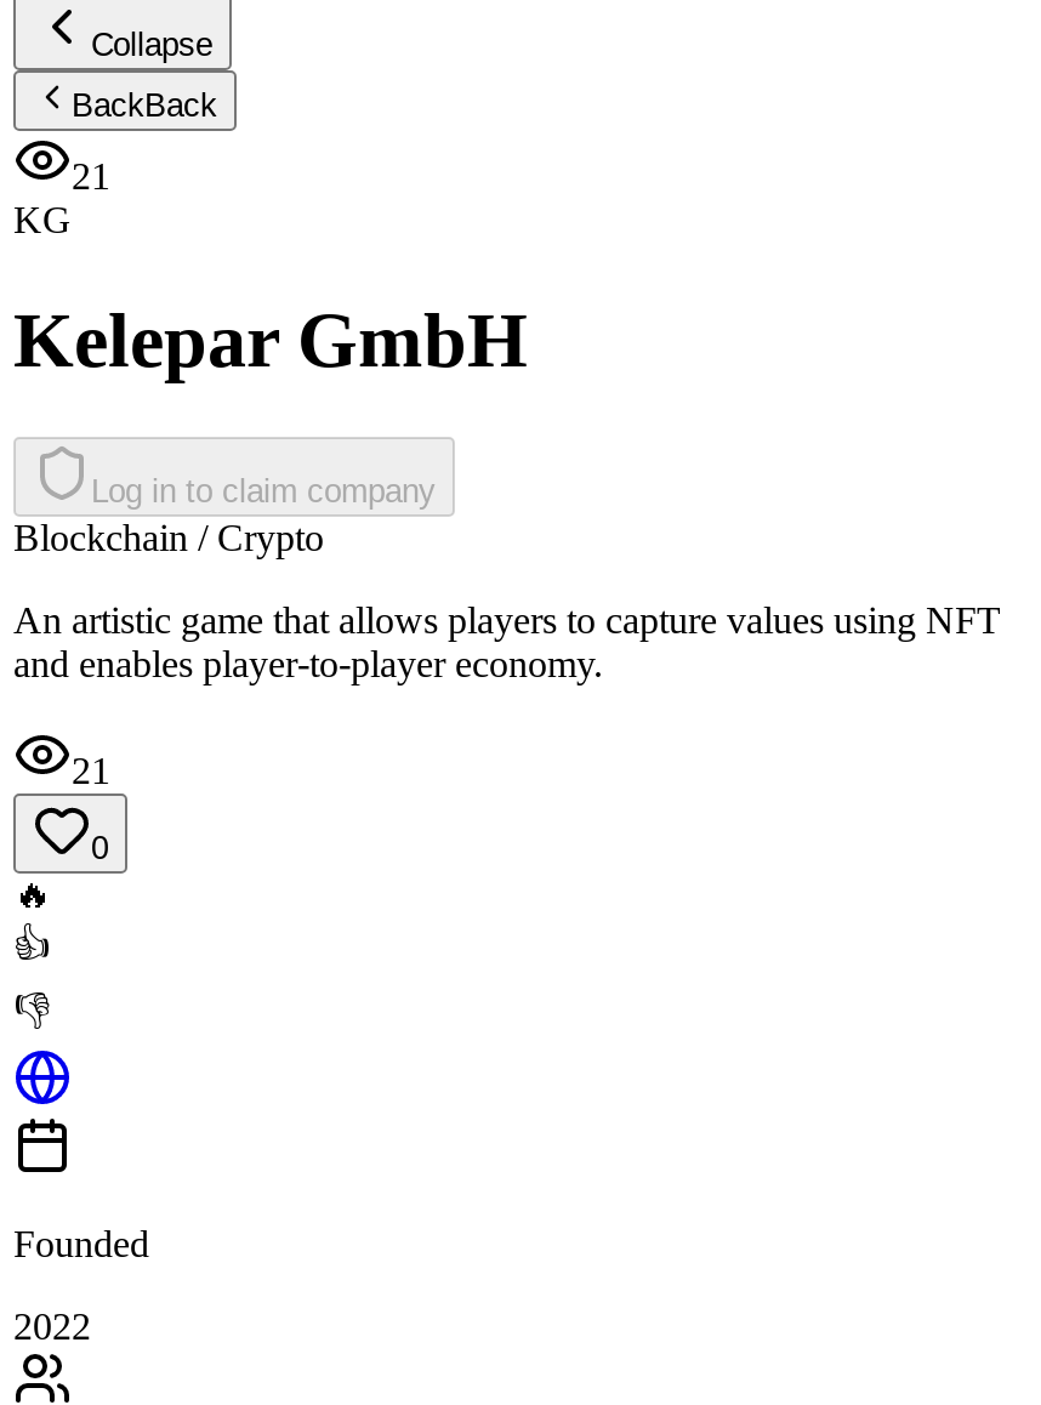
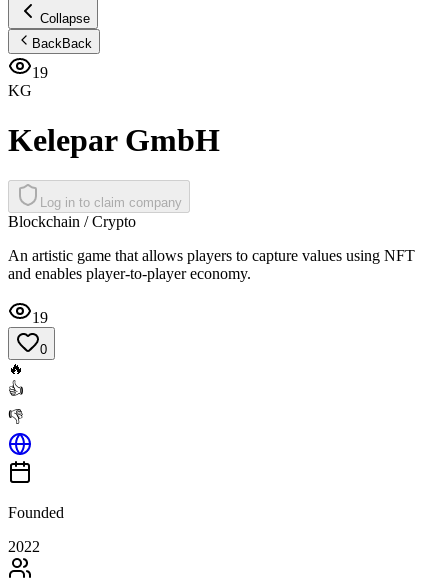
[72,156,110,197] 21 -> [32,64,48,81] 19
[72,750,110,791] 21 -> [32,309,48,326] 19

